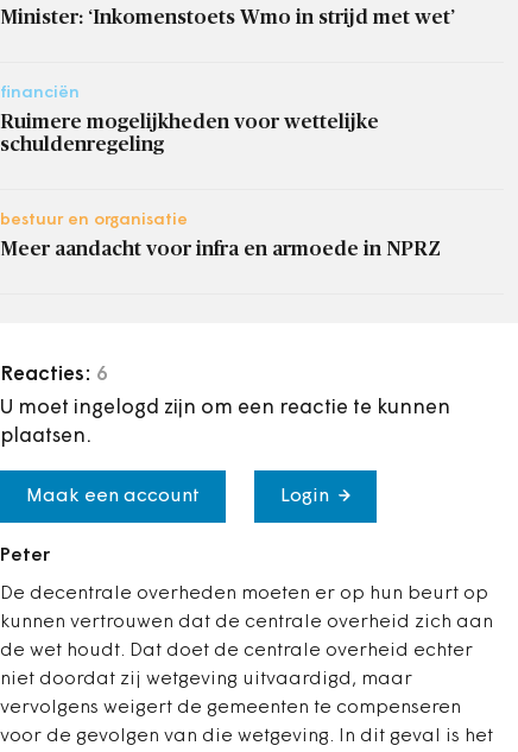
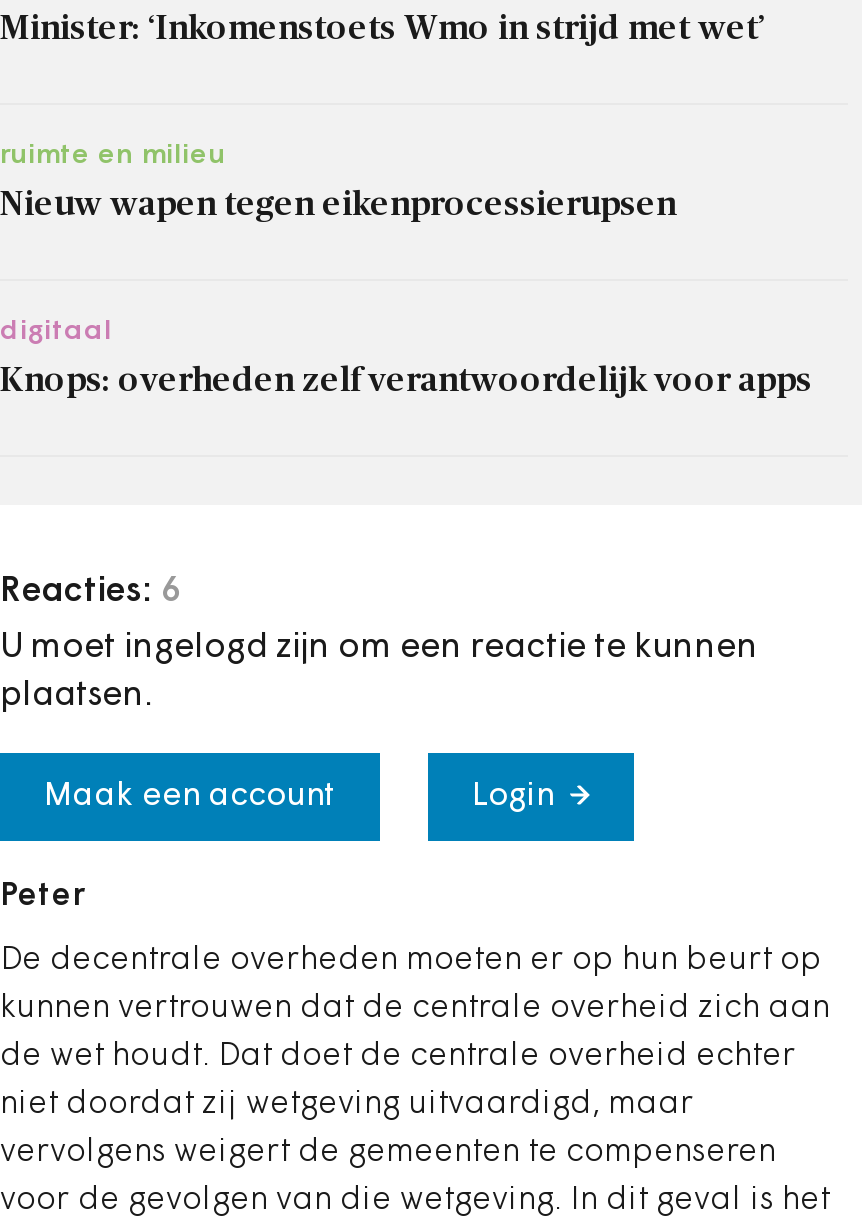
[0,84,80,102] financiën -> [0,141,226,171] ruimte en milieu
[0,112,379,154] Ruimere mogelijkheden voor wettelijke | schuldenregeling -> [0,187,676,221] Nieuw wapen tegen eikenprocessierupsen
[0,211,188,229] bestuur en organisatie -> [0,317,112,347] digitaal
[0,239,441,259] Meer aandacht voor infra en armoede in NPRZ -> [0,363,812,397] Knops: overheden zelf verantwoordelijk voor apps

